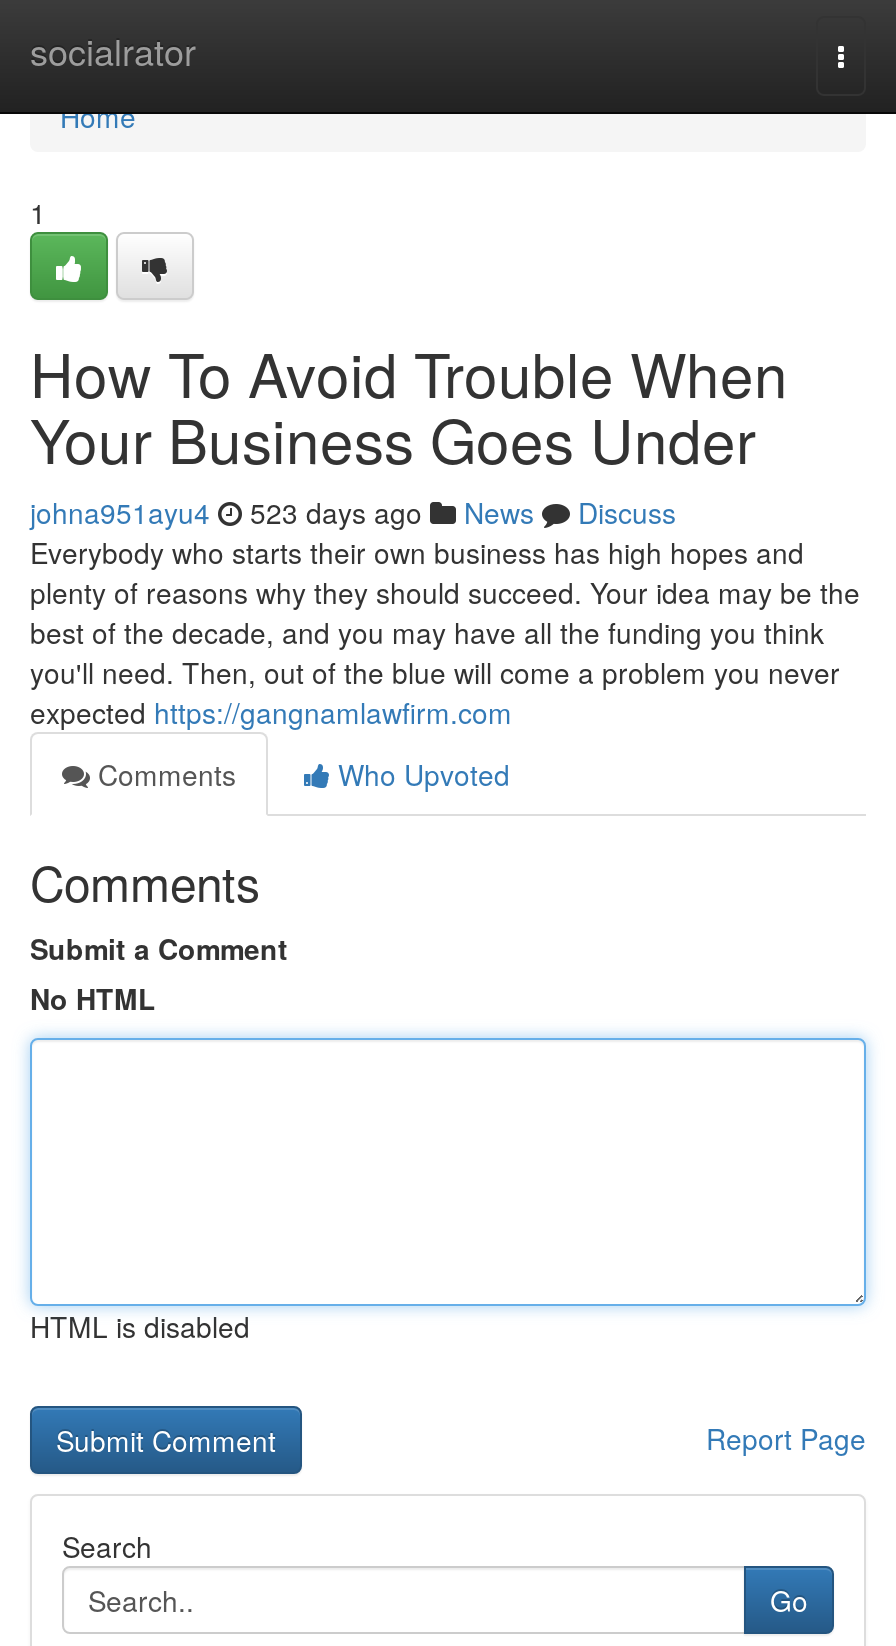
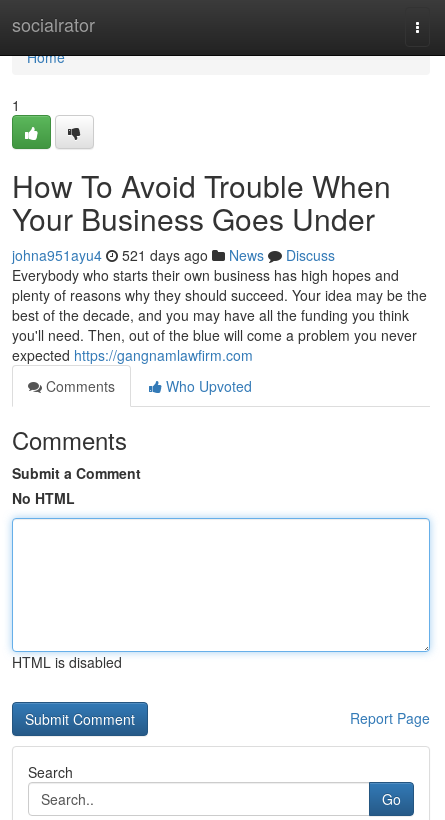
[30,492,676,532] johna951ayu4 523 days ago News Discuss -> [12,245,335,265] johna951ayu4 521 days ago News Discuss

